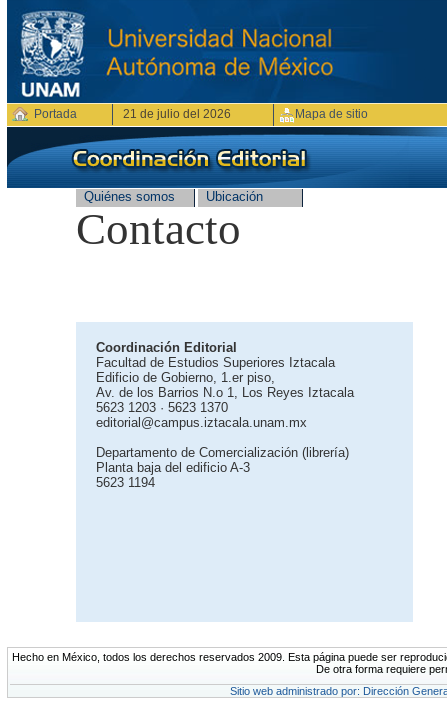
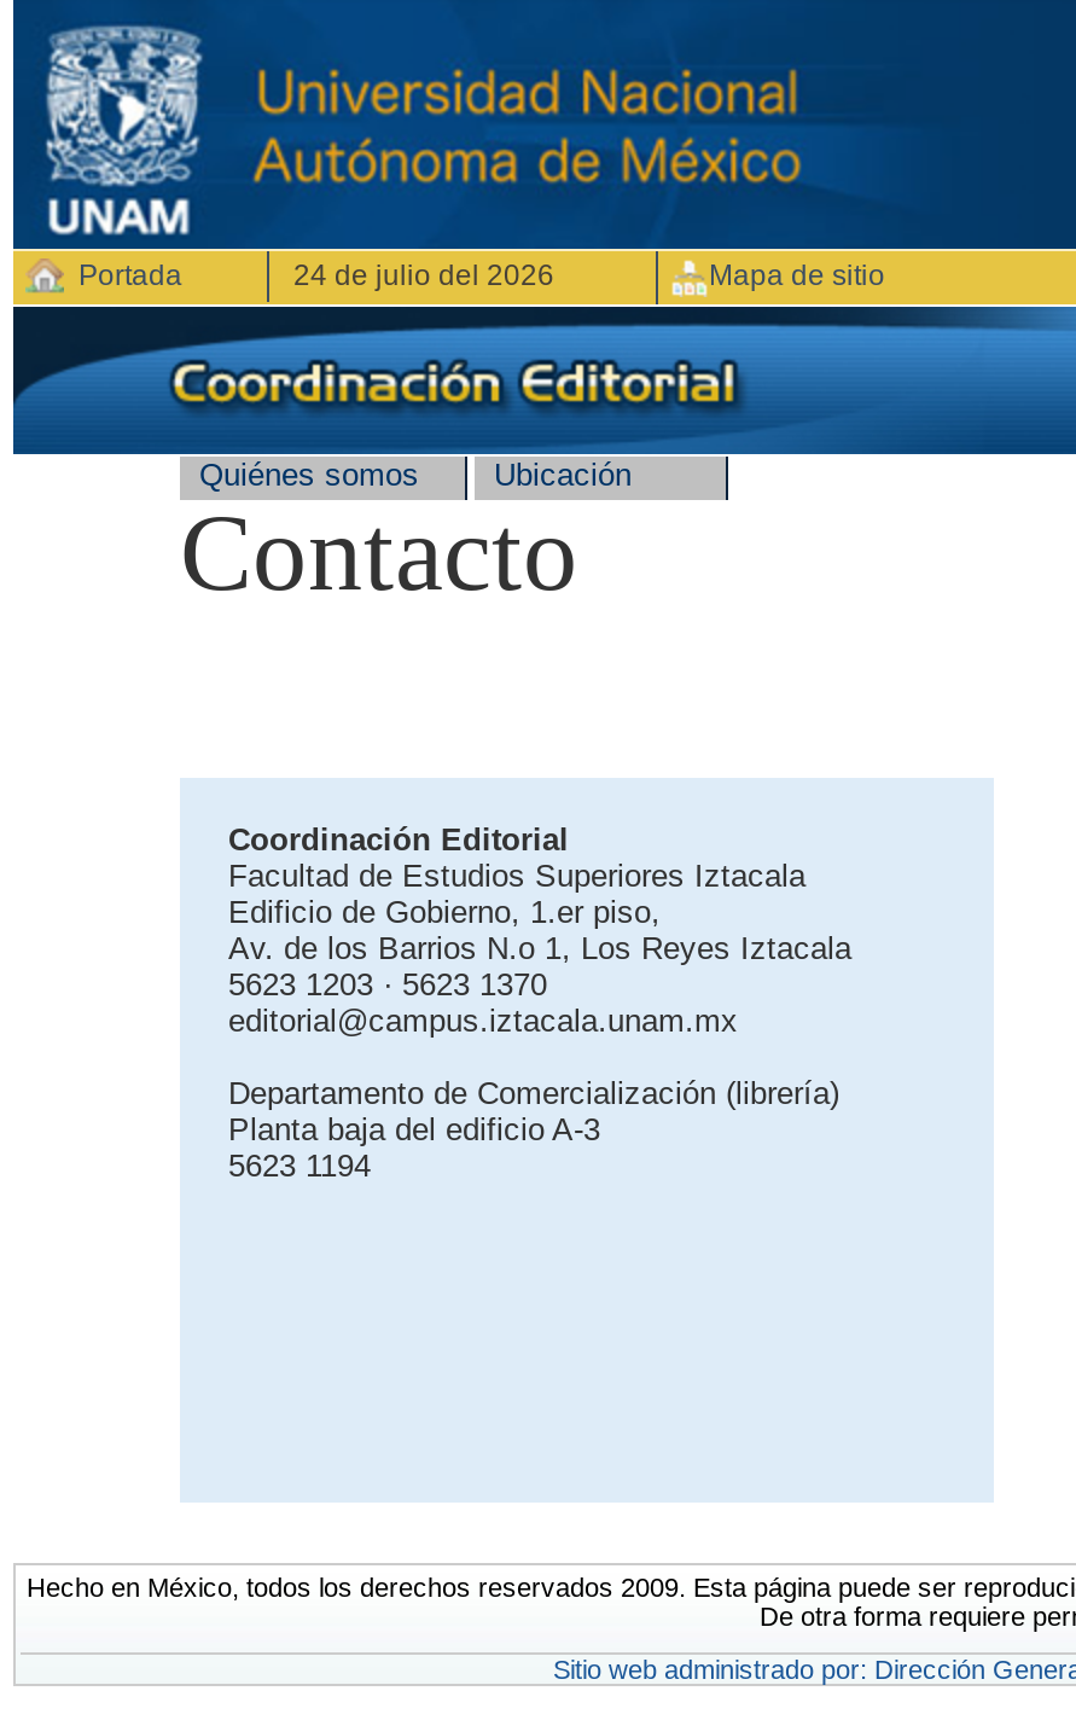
[123,107,231,121] 21 de julio del 2026 -> [293,258,554,292] 24 de julio del 2026

